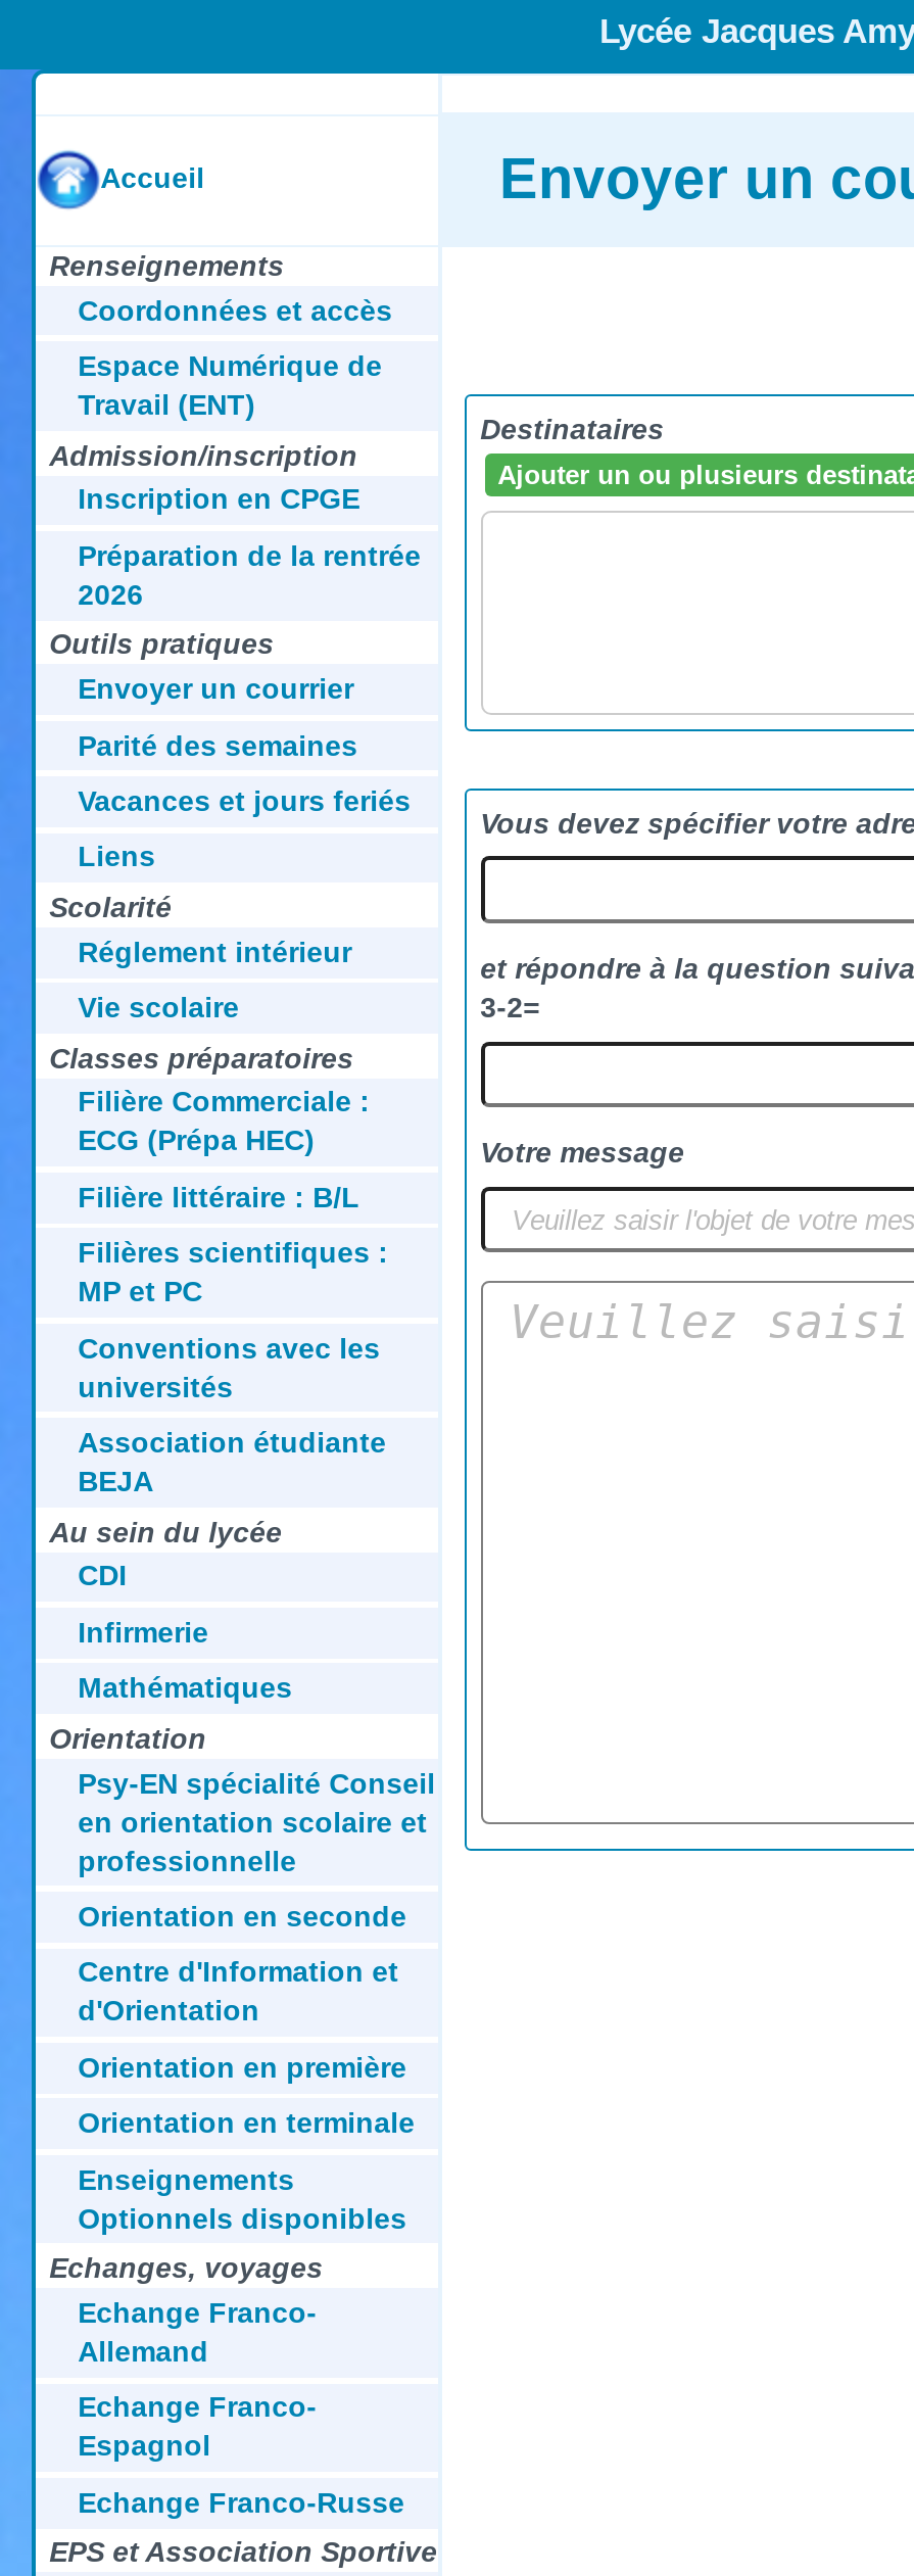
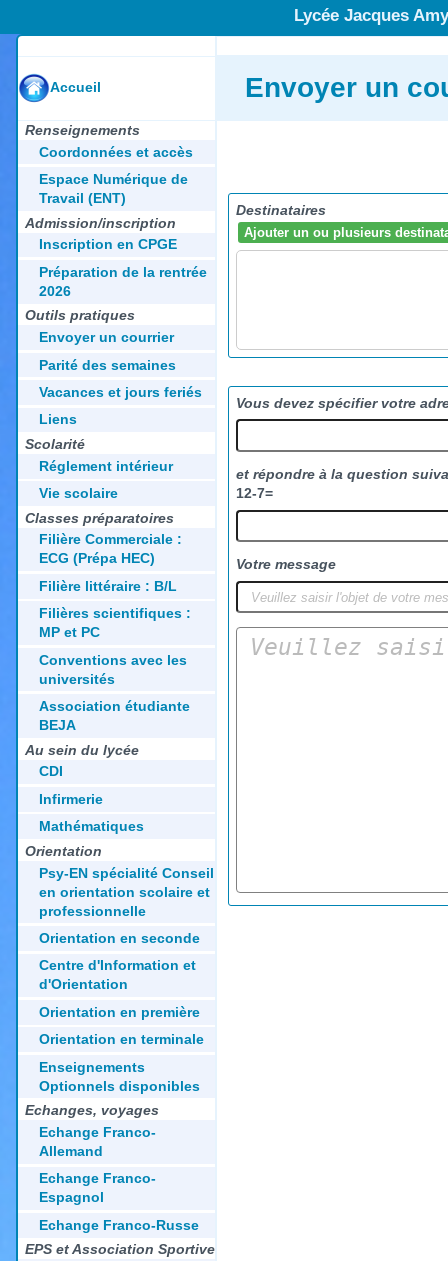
[480,991,540,1023] 3-2= -> [236,485,273,501] 12-7=

